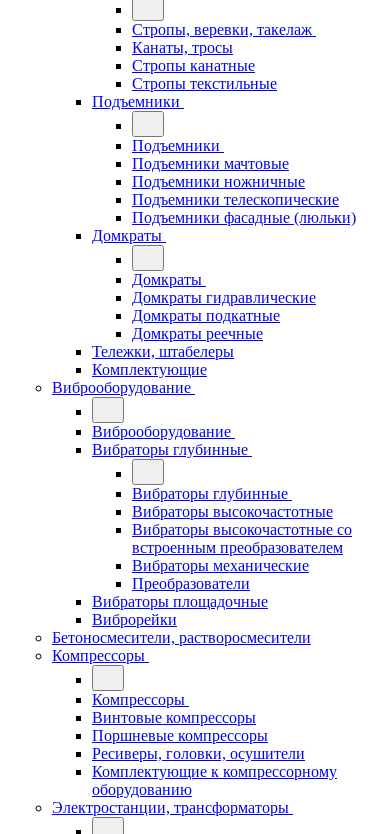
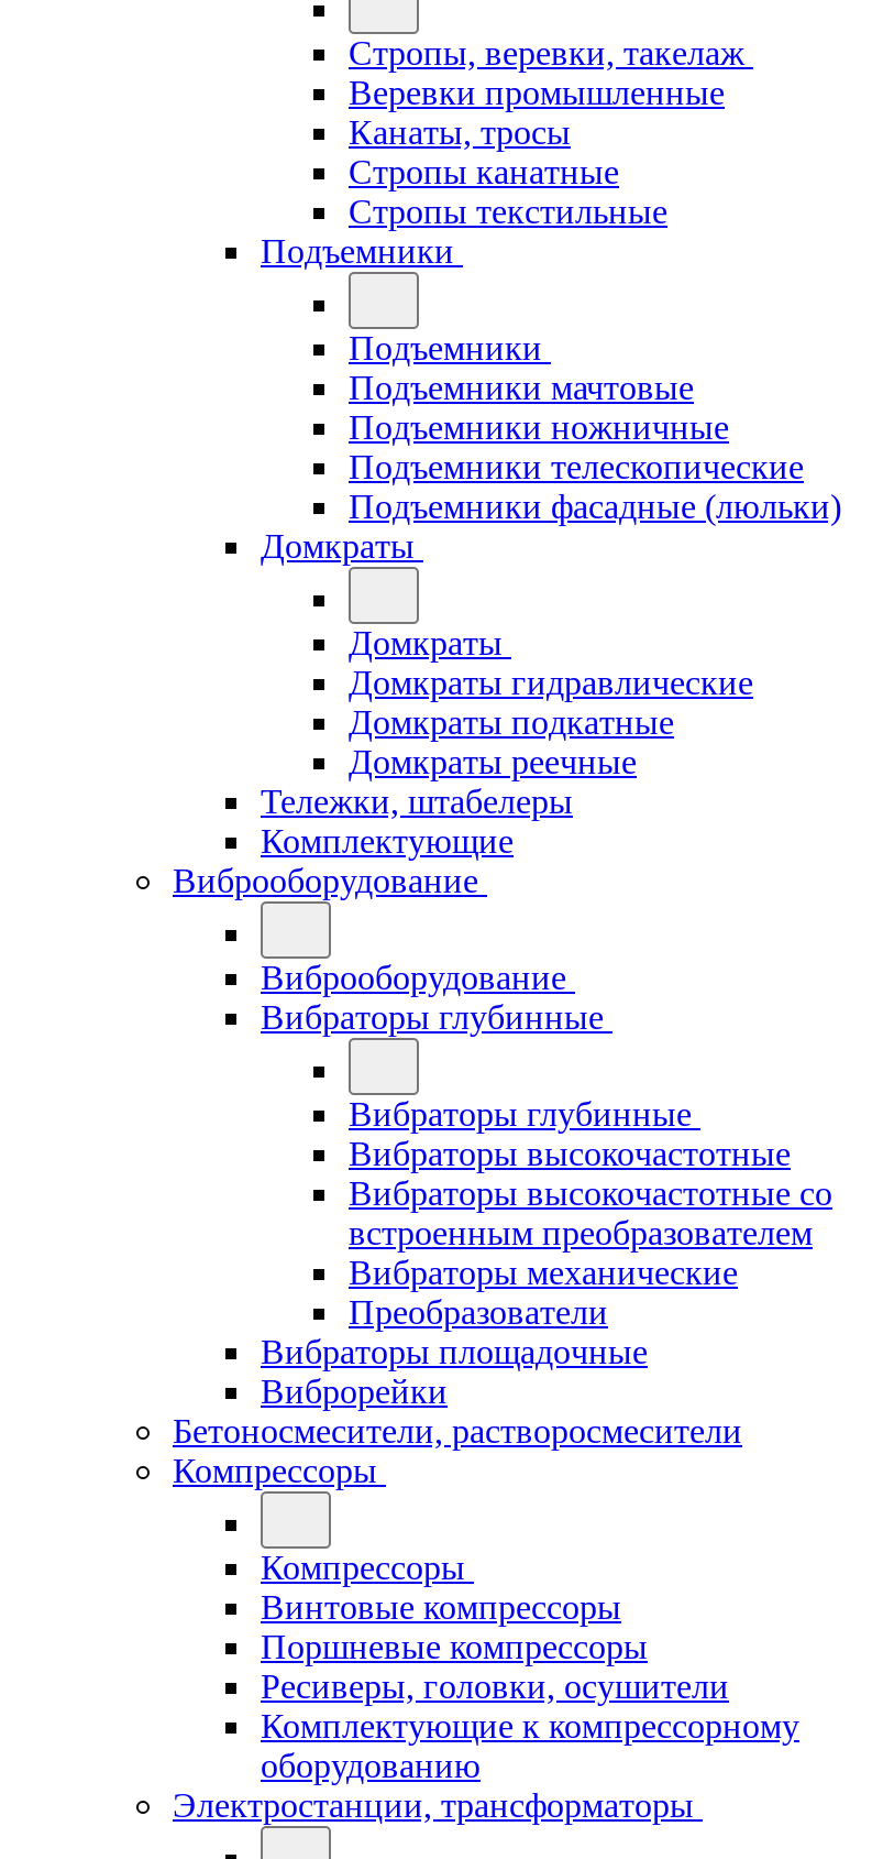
none -> [349,73,725,111] Веревки промышленные

